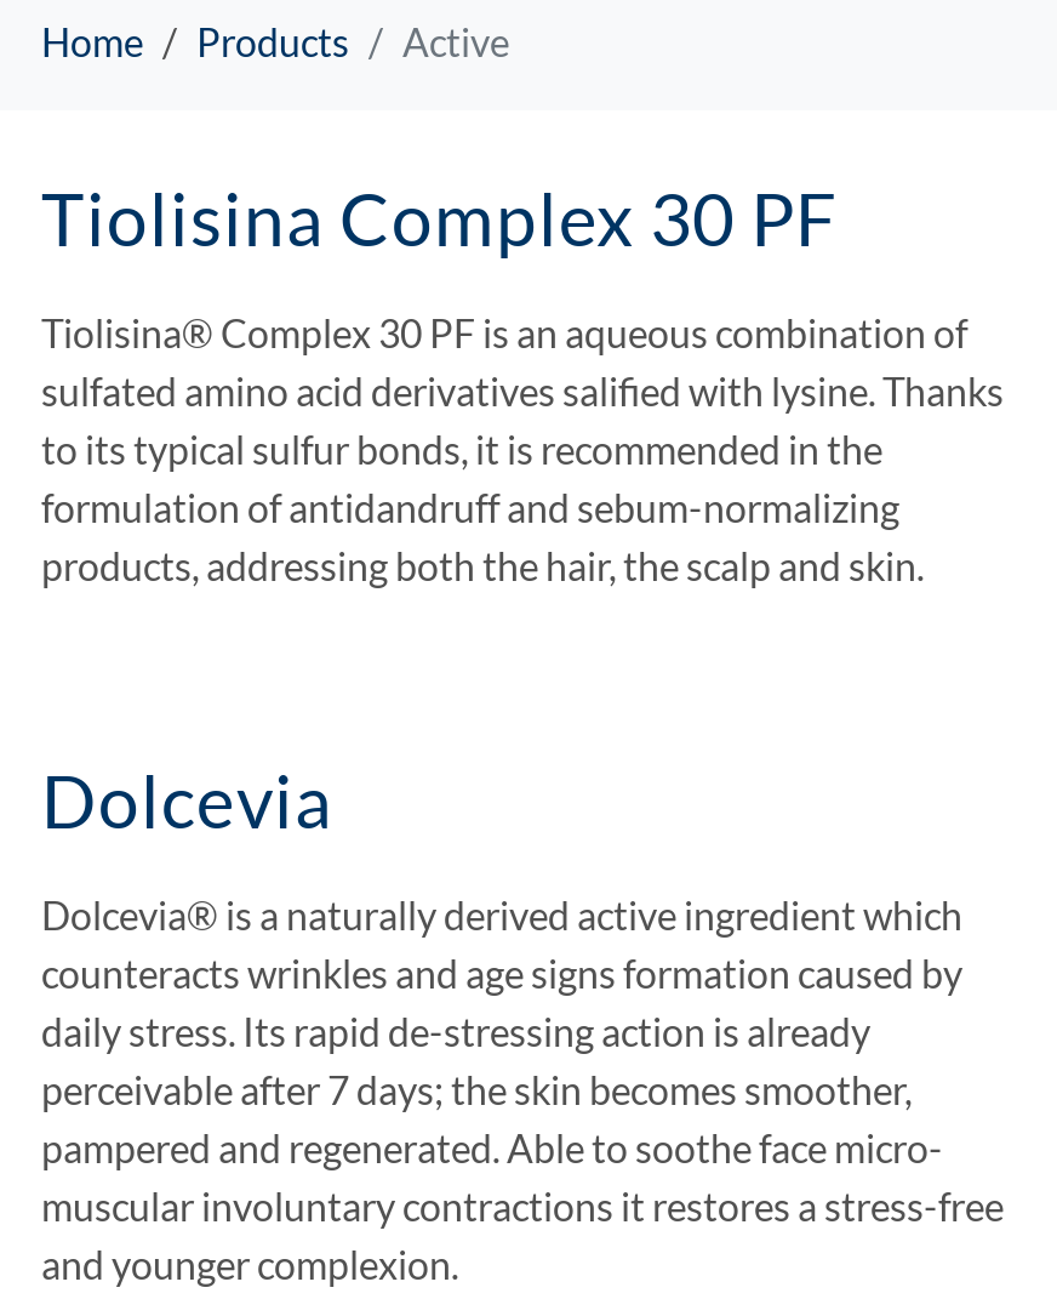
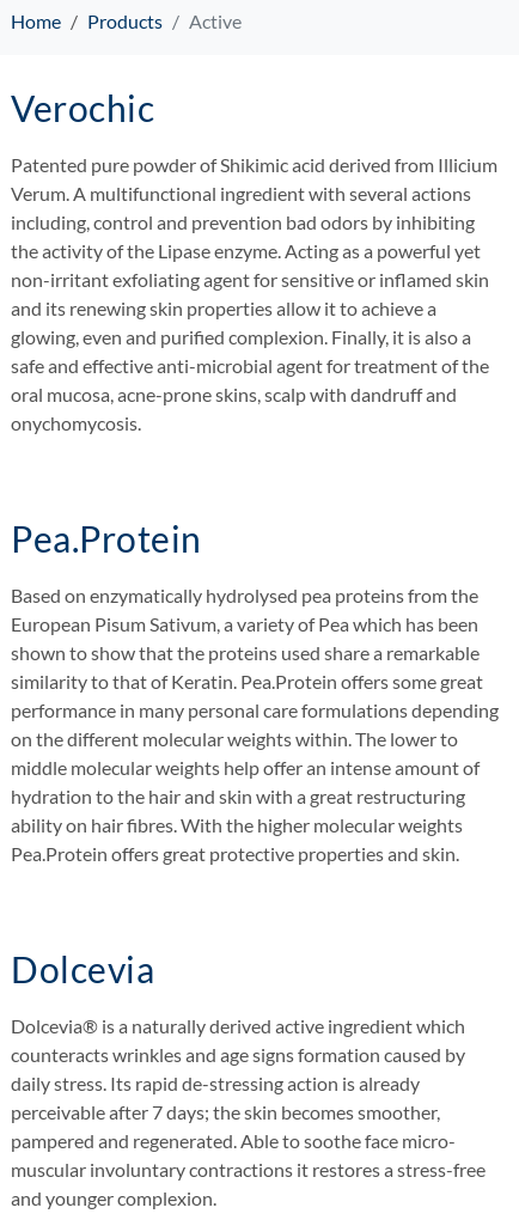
[41,173,1004,588] Tiolisina Complex 30 PF | Tiolisina® Complex 30 PF is an aqueous combination of | sulfated amino acid derivatives salified with lysine. Thanks | to its typical sulfur bonds, it is recommended in the | formulation of antidandruff and sebum-normalizing | products, addressing both the hair, the scalp and skin. -> [11,86,499,865] Verochic | Patented pure powder of Shikimic acid derived from Illicium | Verum. A multifunctional ingredient with several actions | including, control and prevention bad odors by inhibiting | the activity of the Lipase enzyme. Acting as a powerful yet | non-irritant exfoliating agent for sensitive or inflamed skin | and its renewing skin properties allow it to achieve a | glowing, even and purified complexion. Finally, it is also a | safe and effective anti-microbial agent for treatment of the | oral mucosa, acne-prone skins, scalp with dandruff and | onychomycosis. | Pea.Protein | Based on enzymatically hydrolysed pea proteins from the | European Pisum Sativum, a variety of Pea which has been | shown to show that the proteins used share a remarkable | similarity to that of Keratin. Pea.Protein offers some great | performance in many personal care formulations depending | on the different molecular weights within. The lower to | middle molecular weights help offer an intense amount of | hydration to the hair and skin with a great restructuring | ability on hair fibres. With the higher molecular weights | Pea.Protein offers great protective properties and skin.

